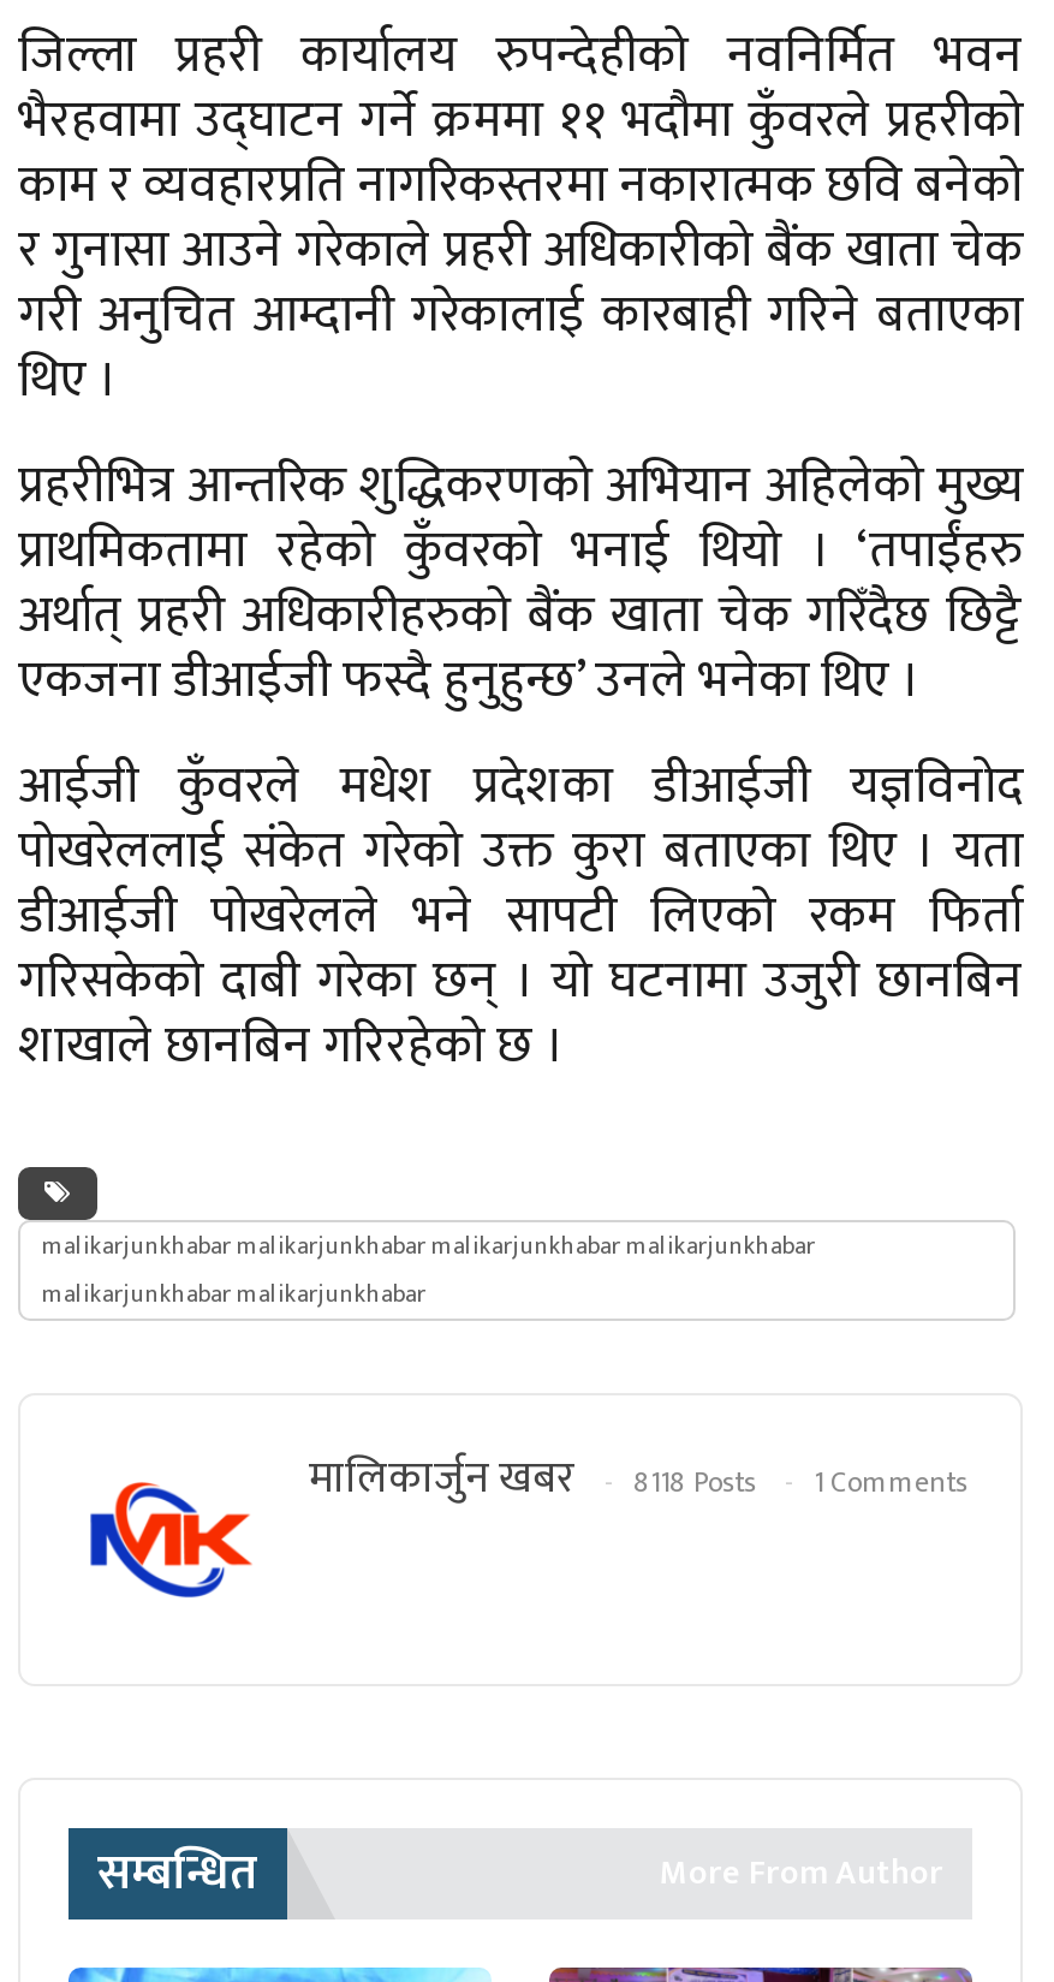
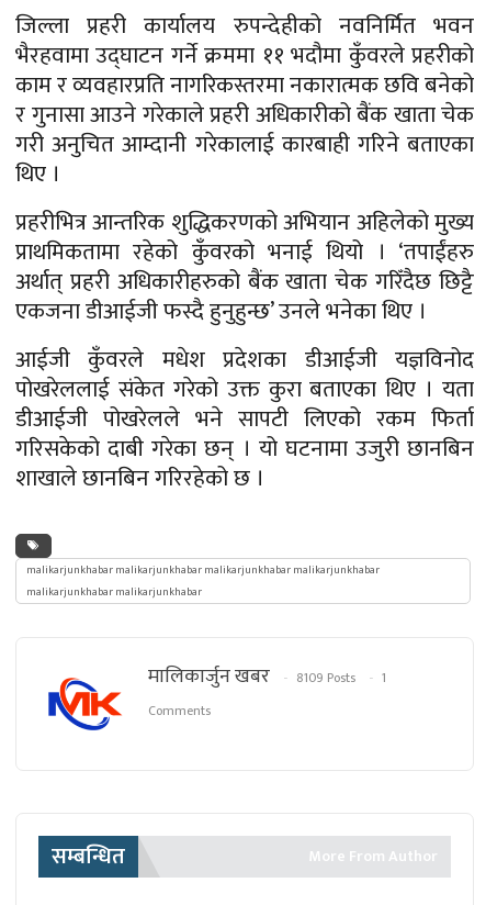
[633,1458,967,1507] 8118 Posts | 1 Comments -> [148,667,386,722] 8109 Posts | 1 | Comments

